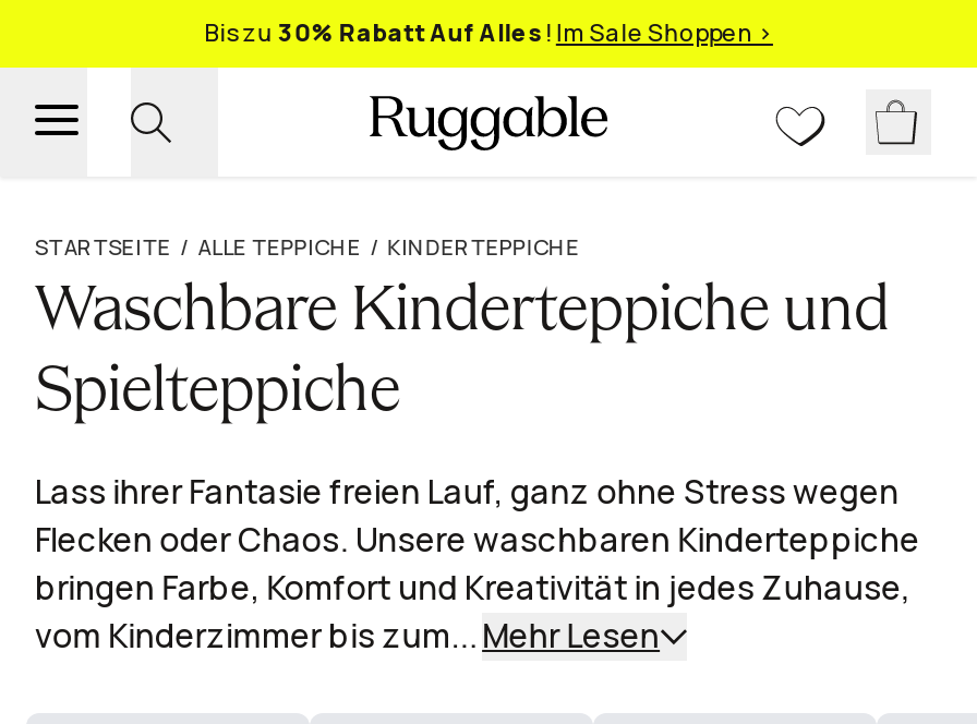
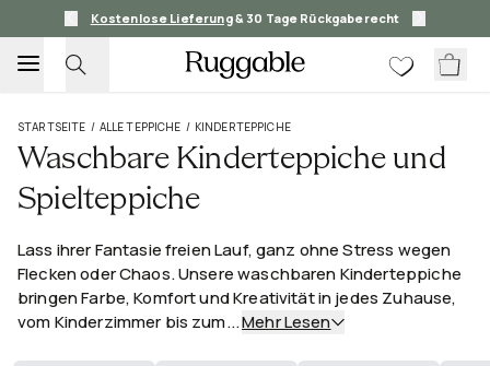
[204,15,773,48] Bis zu 30% Rabatt Auf Alles! Im Sale Shoppen > -> [90,10,400,26] Kostenlose Lieferung& 30 Tage Rückgaberecht

